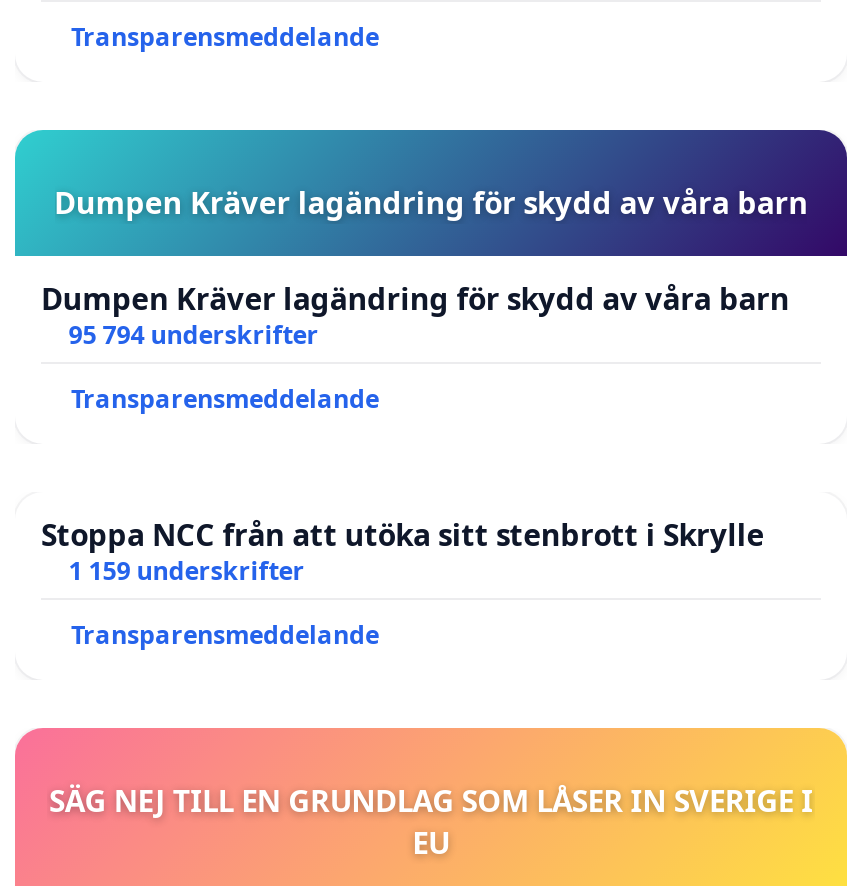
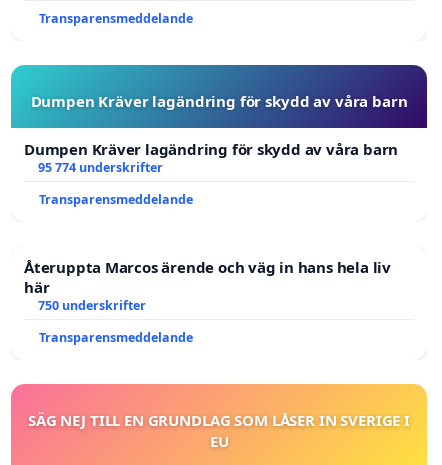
[69,318,319,352] 95 794 underskrifter -> [38,159,163,176] 95 774 underskrifter
[41,514,764,588] Stoppa NCC från att utöka sitt stenbrott i Skrylle | 1 159 underskrifter -> [24,257,391,314] Återuppta Marcos ärende och väg in hans hela liv | här | 750 underskrifter

